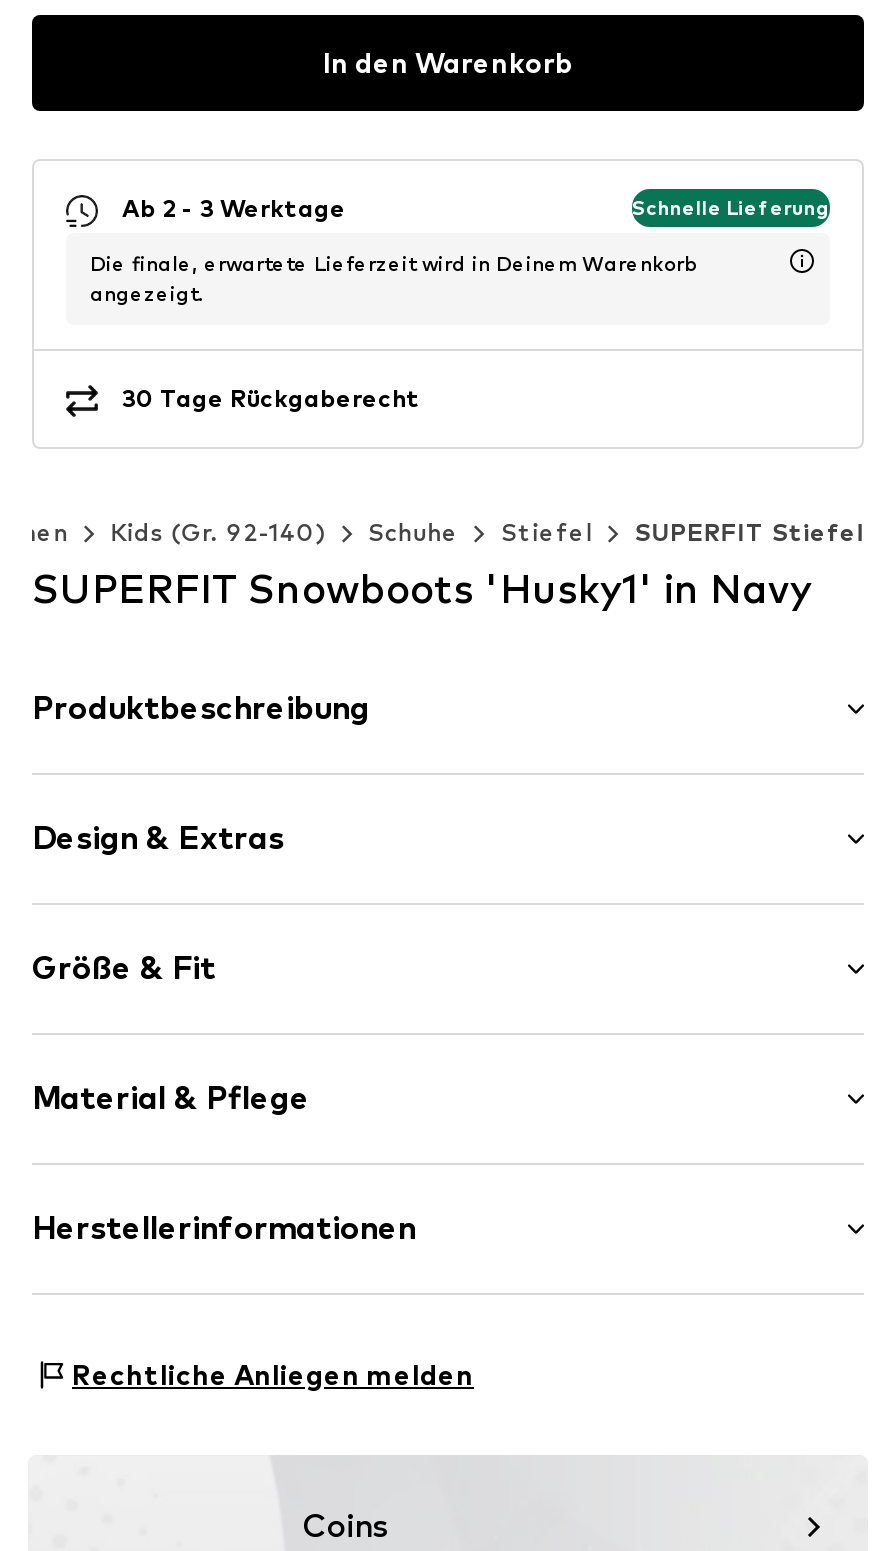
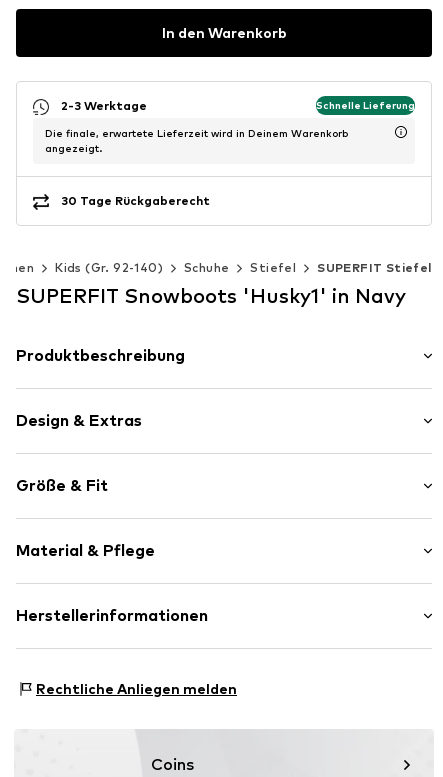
[122,194,346,224] Ab 2 - 3 Werktage -> [61,98,147,113] 2-3 Werktage

